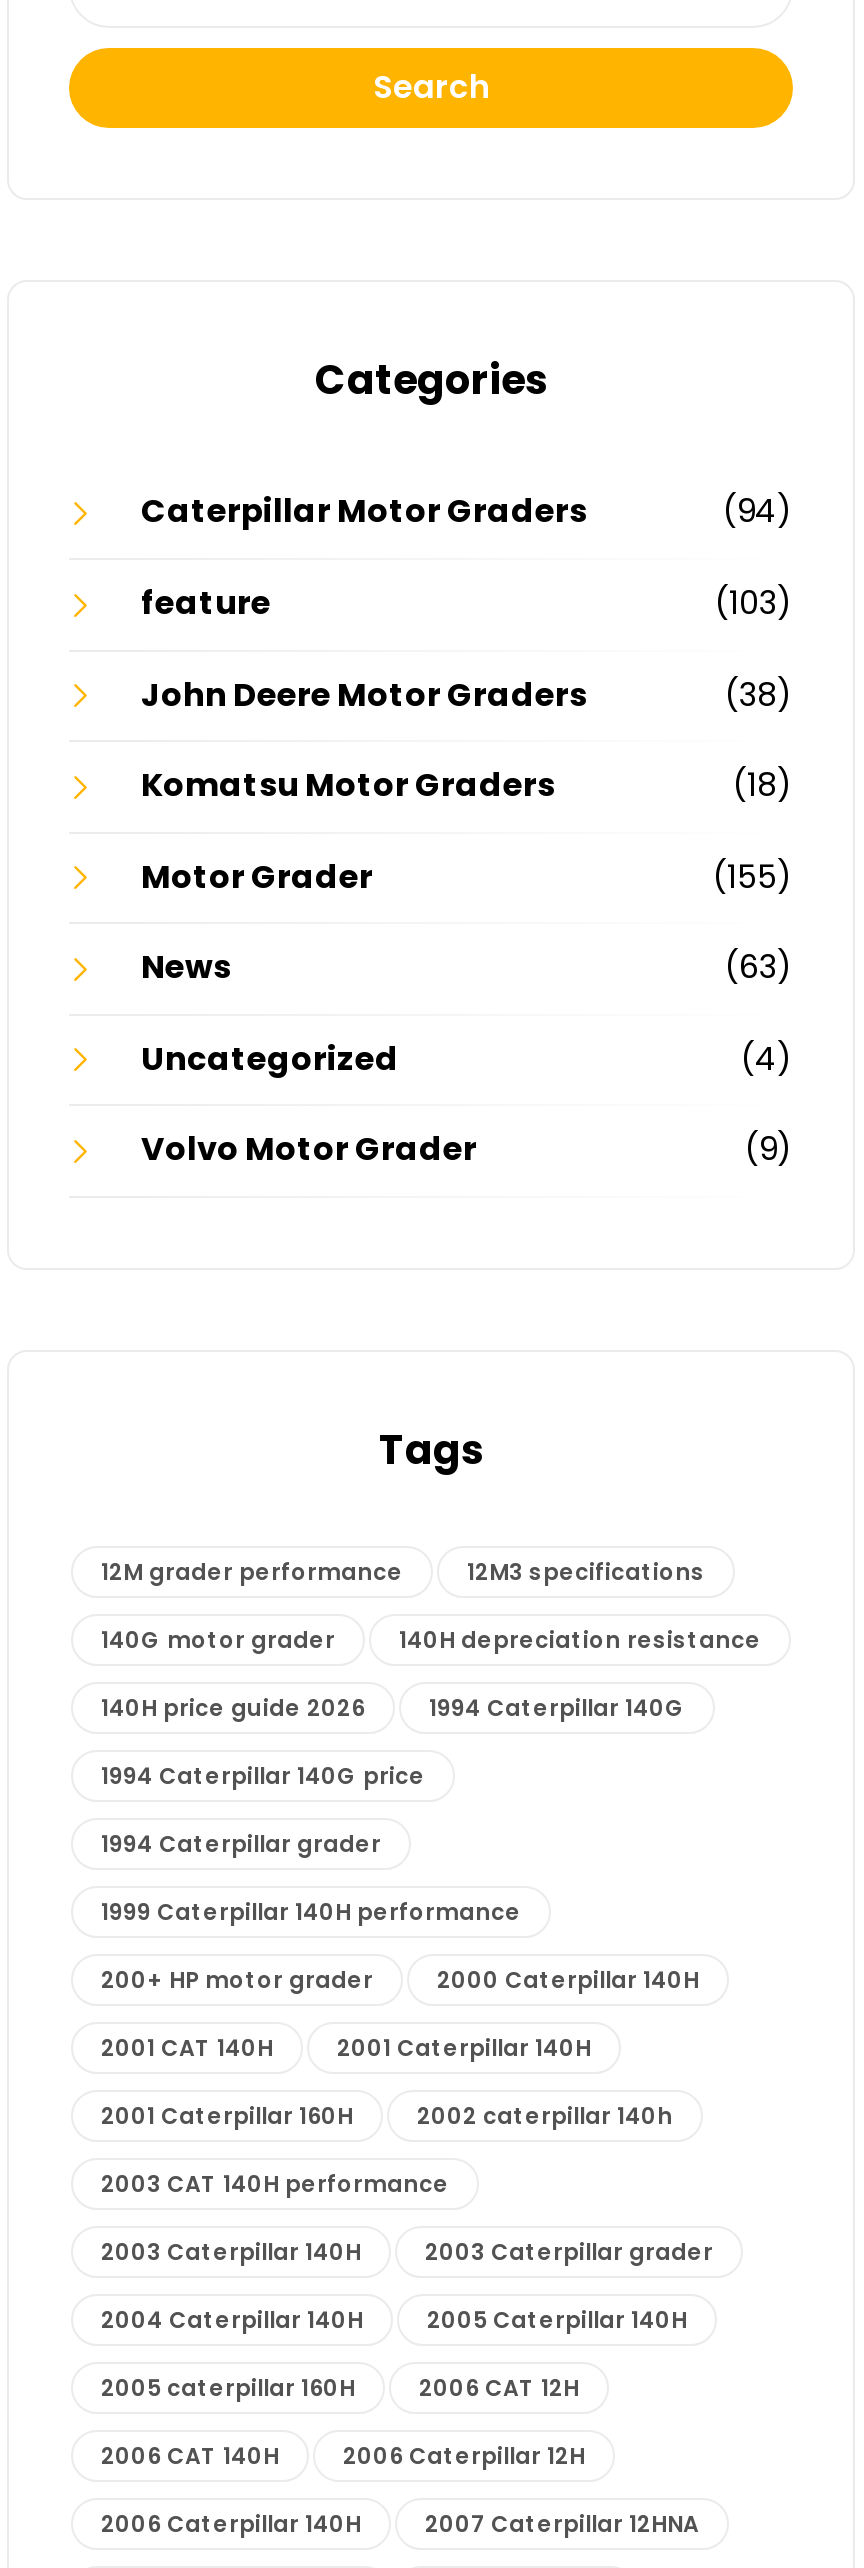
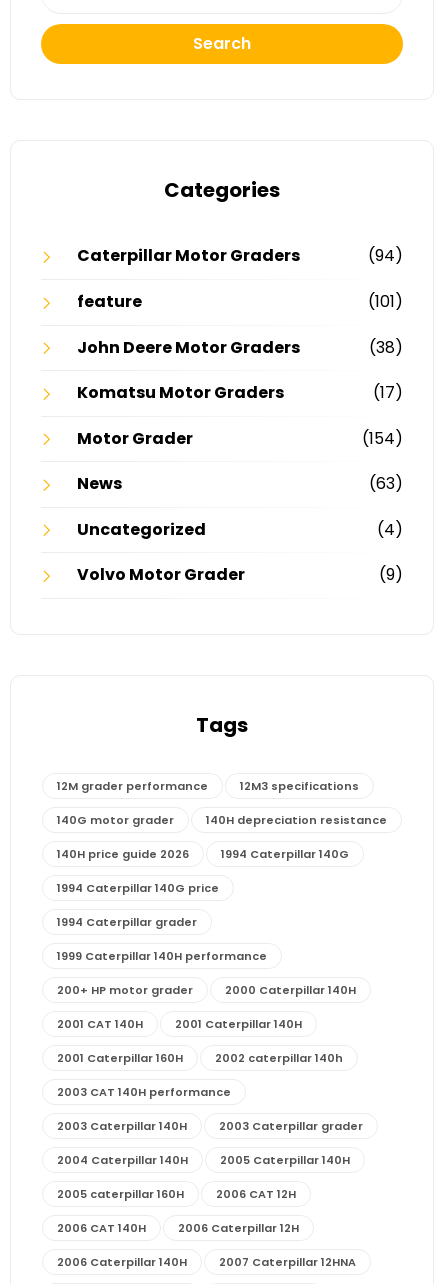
[715,580,793,626] (103) -> [368,290,403,313] (101)
[733,762,793,808] (18) -> [373,381,403,404] (17)
[713,853,793,899] (155) -> [362,427,403,450] (154)

